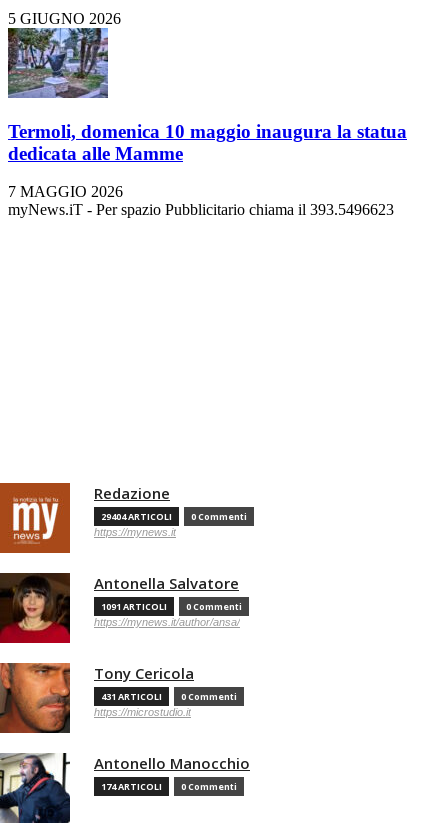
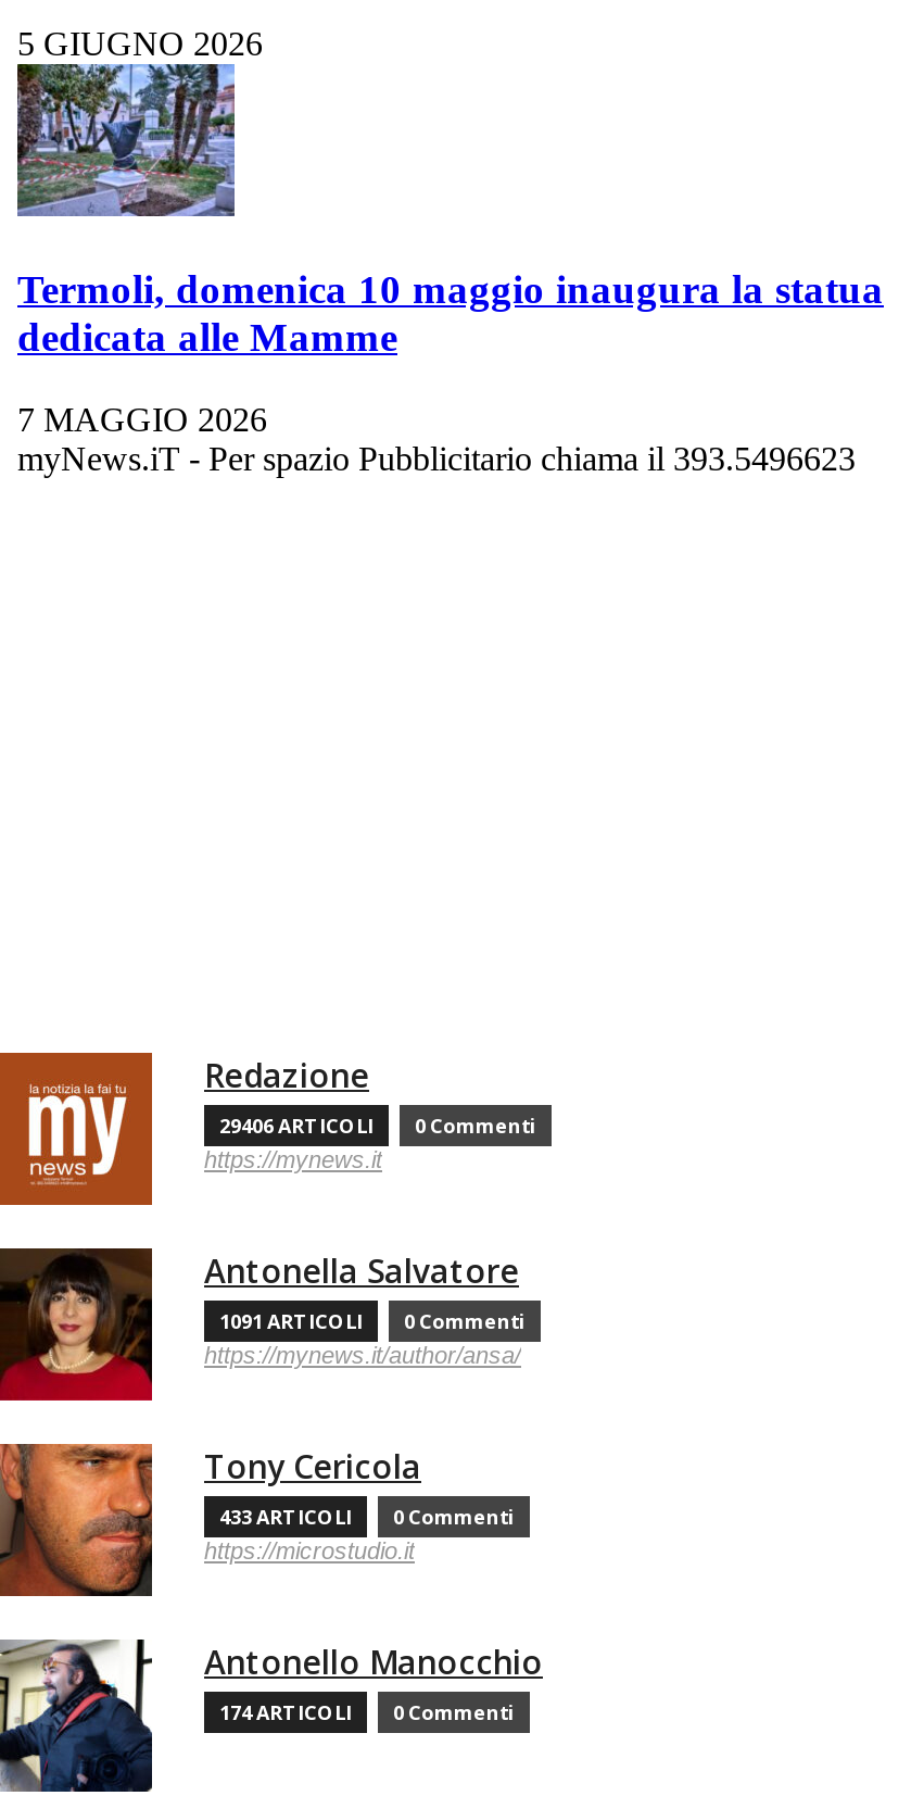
[101,510,247,523] 29404 ARTICOLI 0 Commenti -> [219,1112,536,1141] 29406 ARTICOLI 0 Commenti
[101,690,237,703] 431 ARTICOLI 0 Commenti -> [219,1504,515,1532] 433 ARTICOLI 0 Commenti

